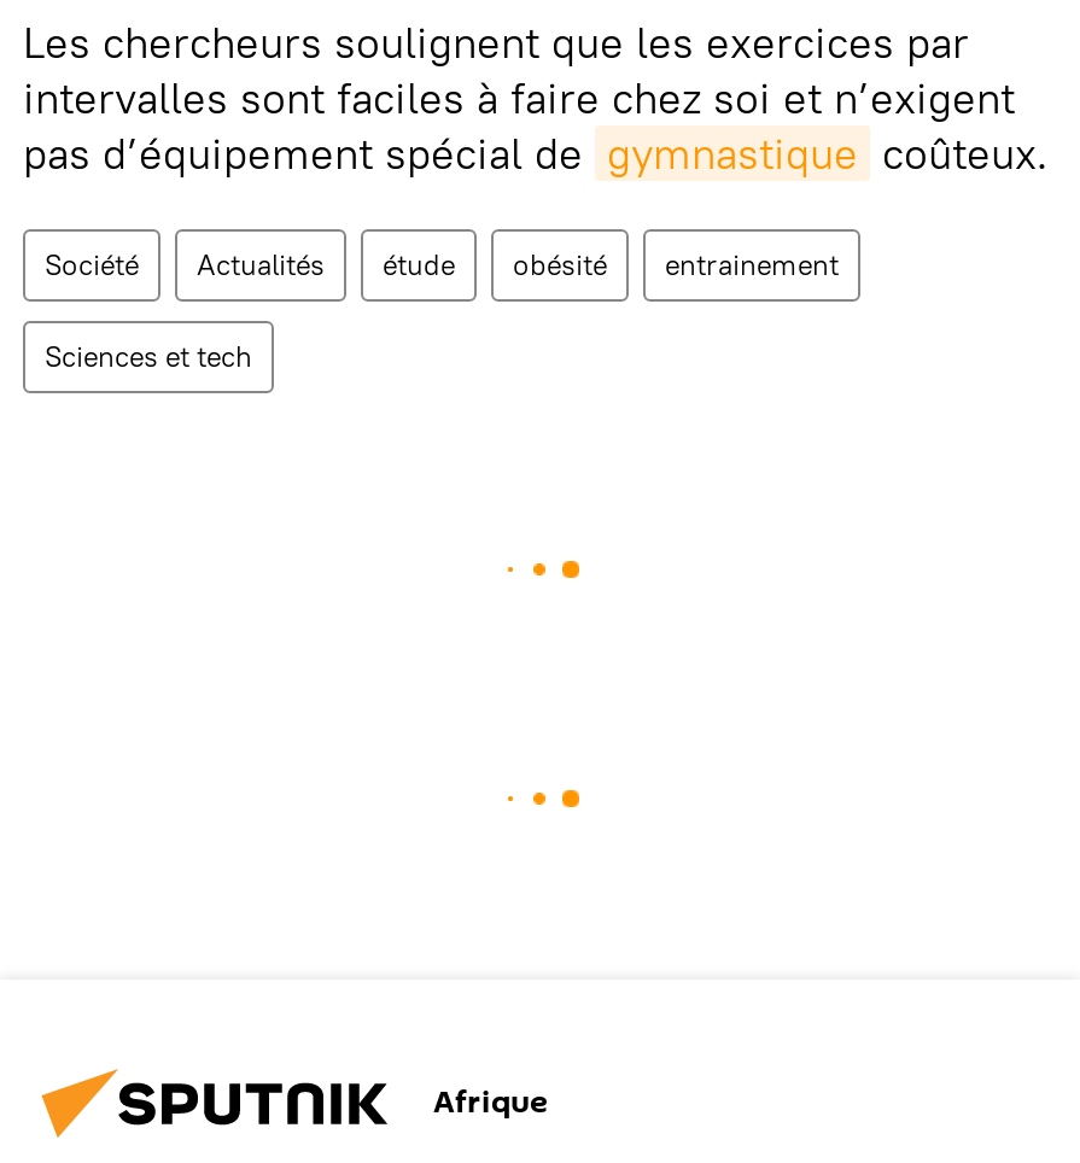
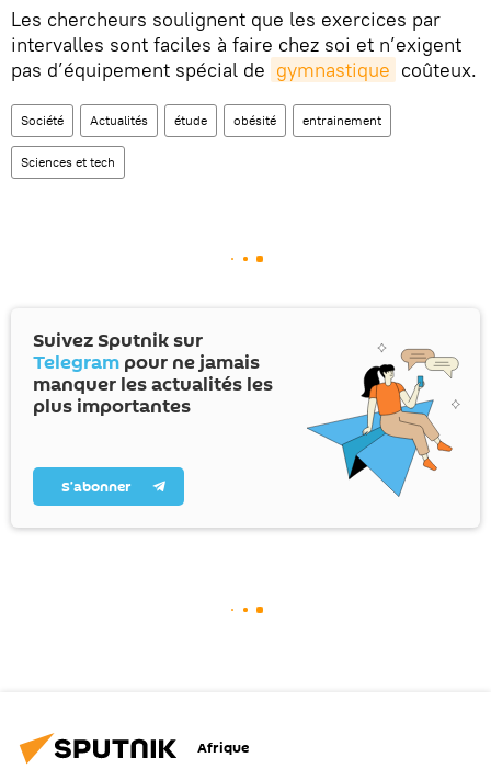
none -> [33,327,460,498] [image] | Suivez Sputnik sur | Telegram pour ne jamais | manquer les actualités les | plus importantes | S’abonner

